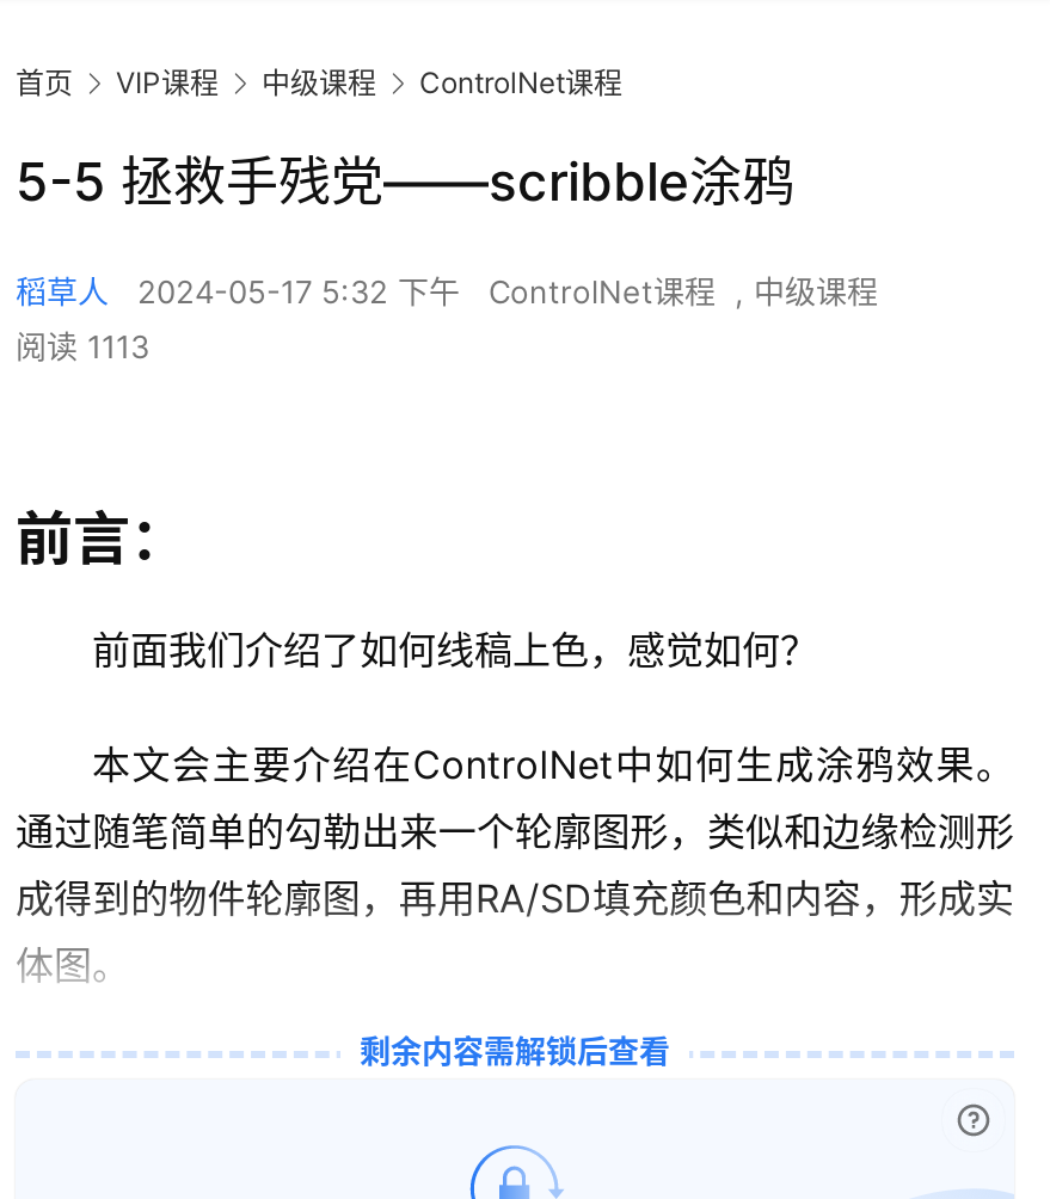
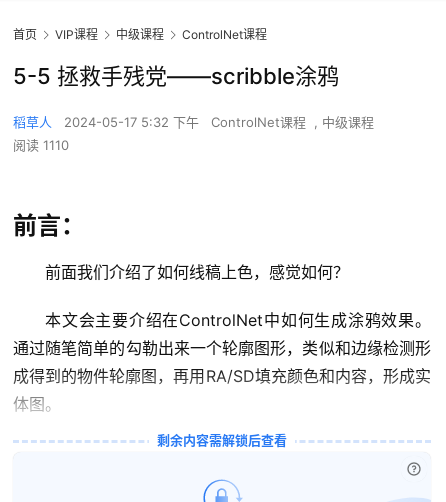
[16,328,149,366] 阅读 1113 -> [13,137,69,153] 阅读 1110

